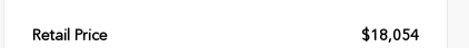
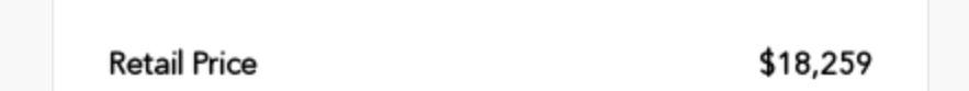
[361,25,419,44] $18,054 -> [758,45,872,82] $18,259

